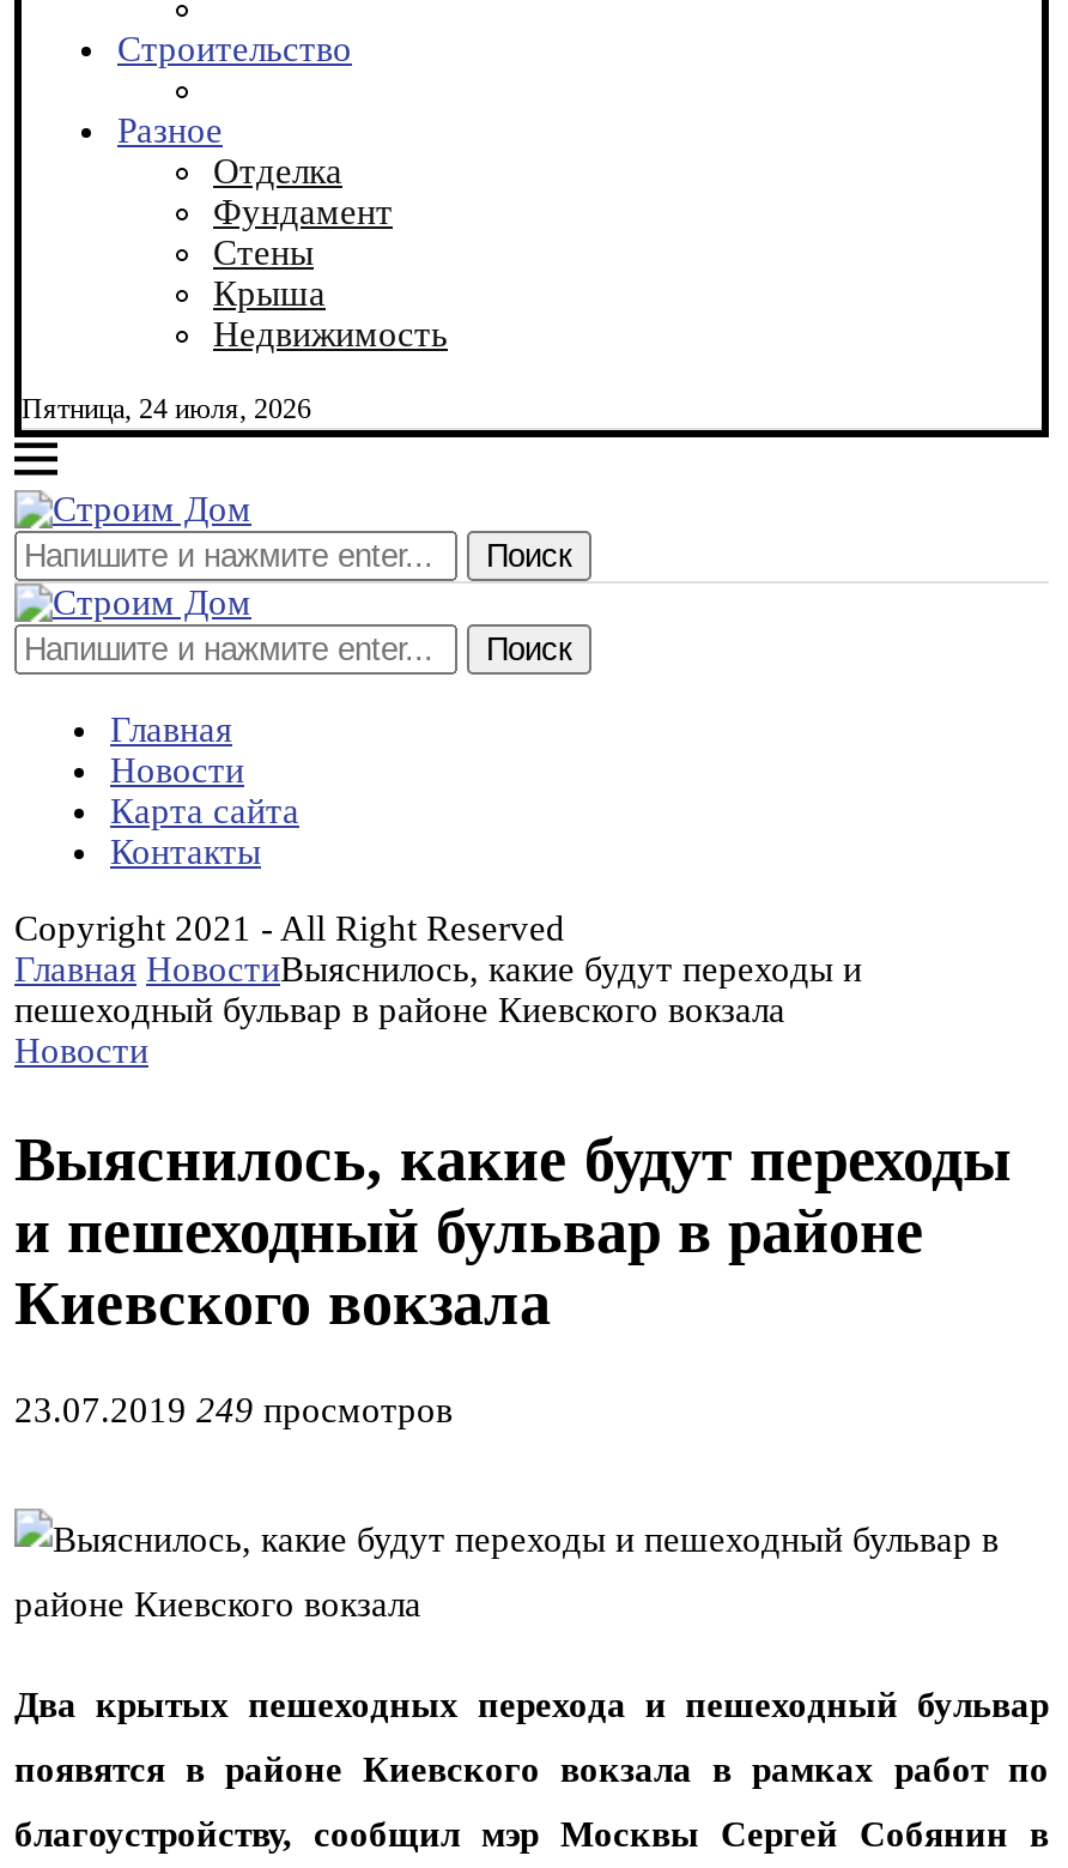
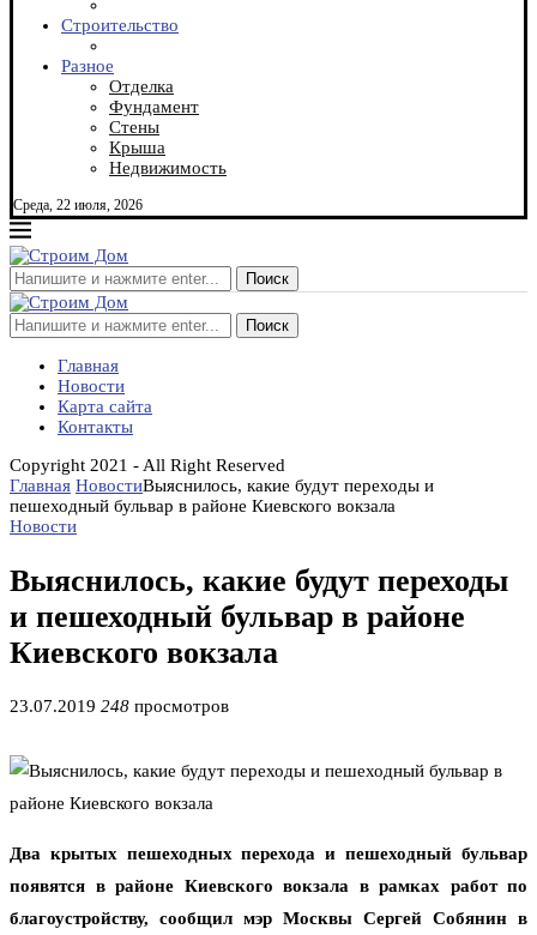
[22,392,311,425] Пятница, 24 июля, 2026 -> [13,197,143,213] Среда, 22 июля, 2026
[14,1392,453,1430] 23.07.2019 249 просмотров -> [10,697,229,716] 23.07.2019 248 просмотров

